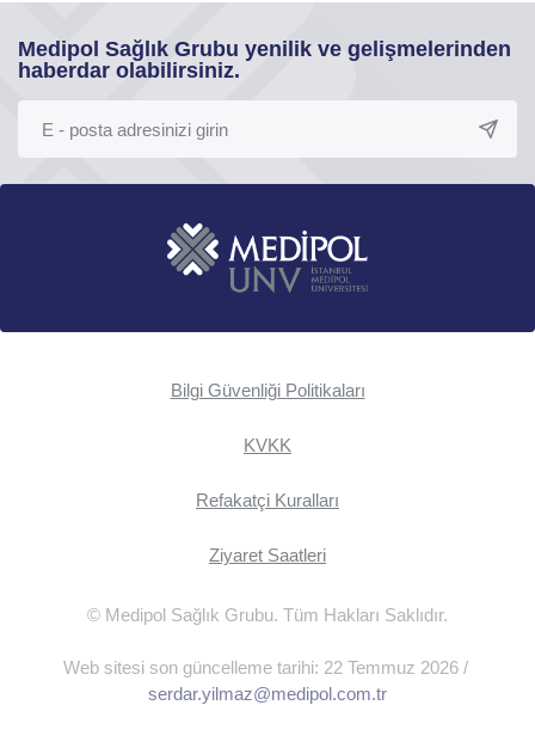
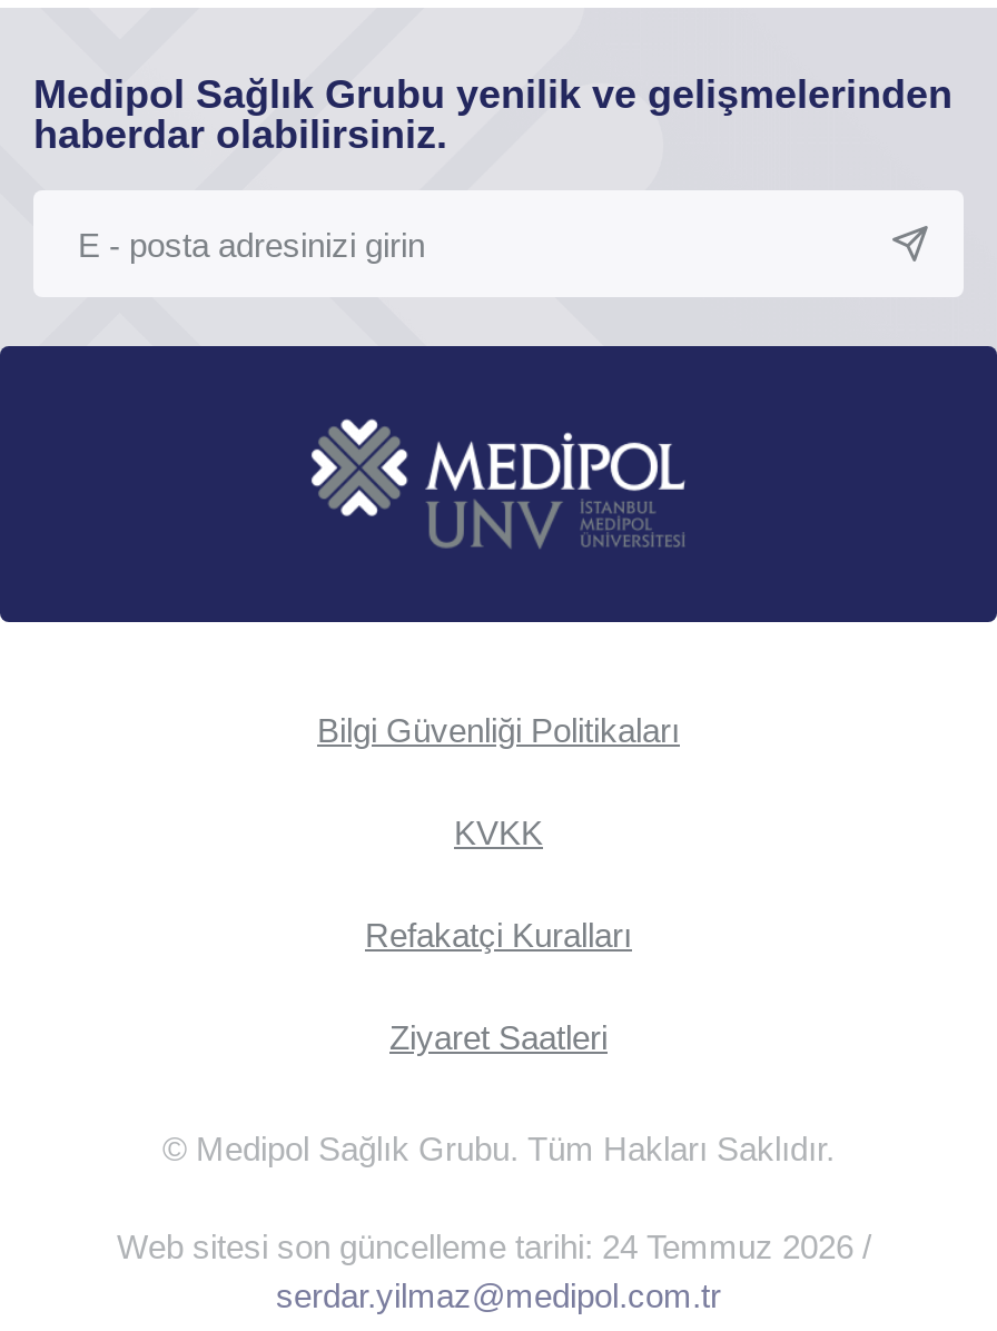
[63,657,472,678] Web sitesi son güncelleme tarihi: 22 Temmuz 2026 / -> [117,1228,880,1265] Web sitesi son güncelleme tarihi: 24 Temmuz 2026 /

